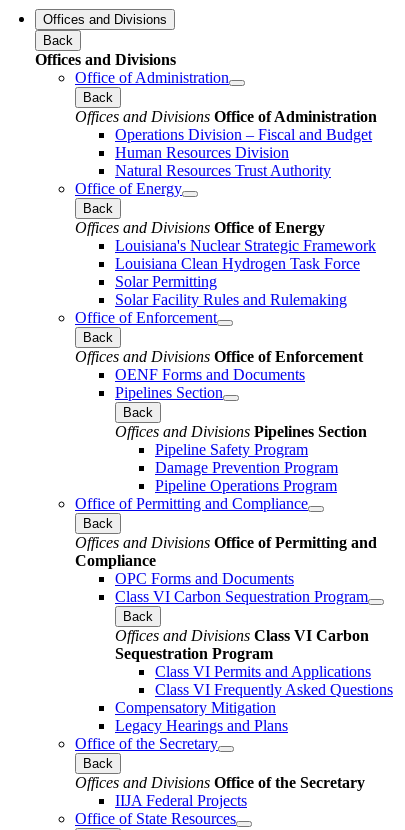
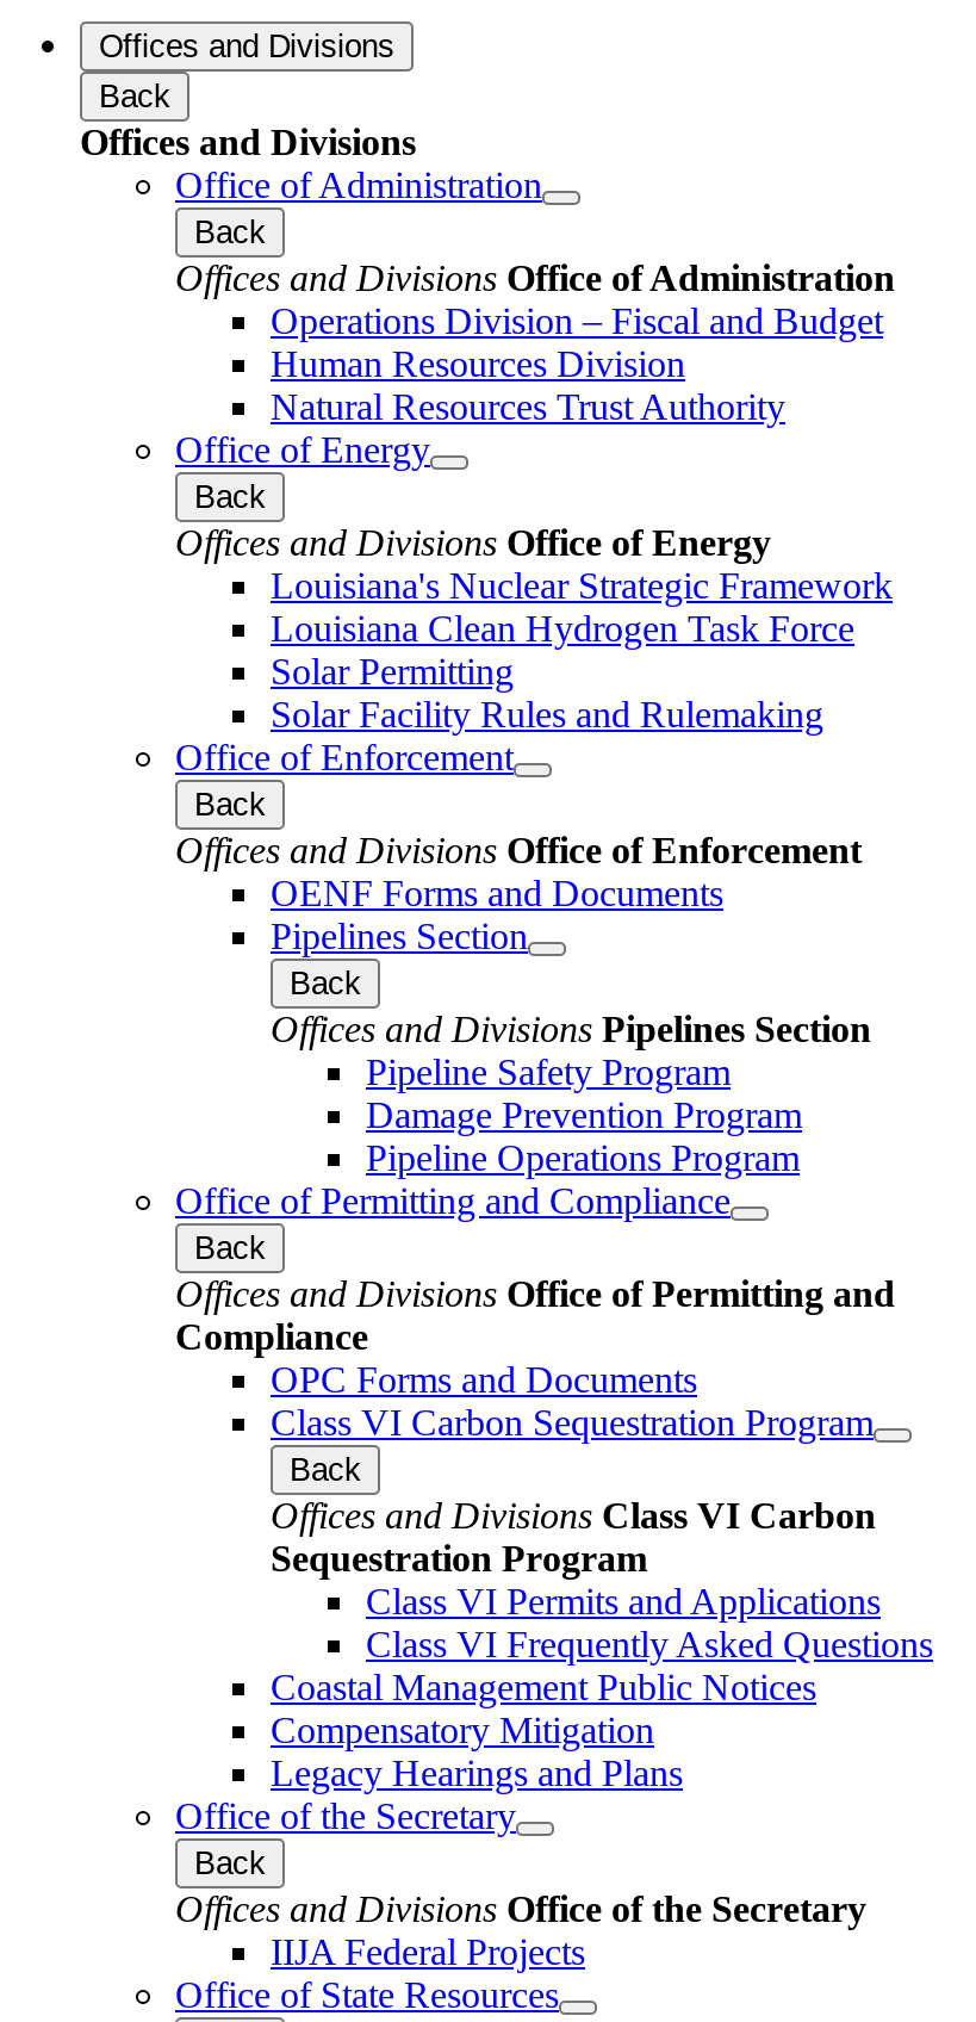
none -> [271,1666,816,1706] Coastal Management Public Notices

